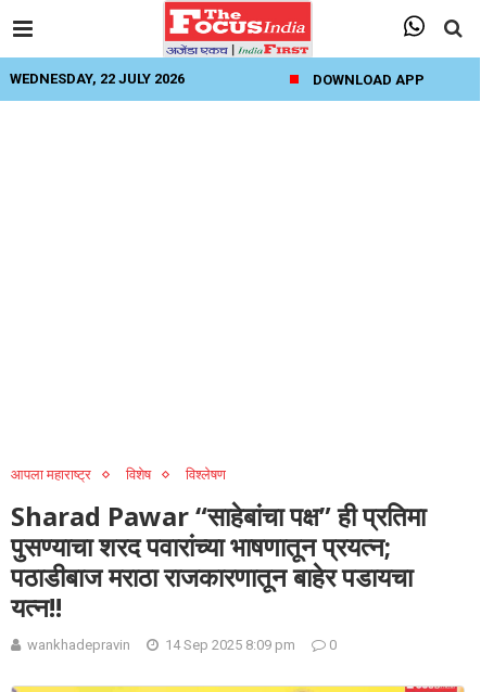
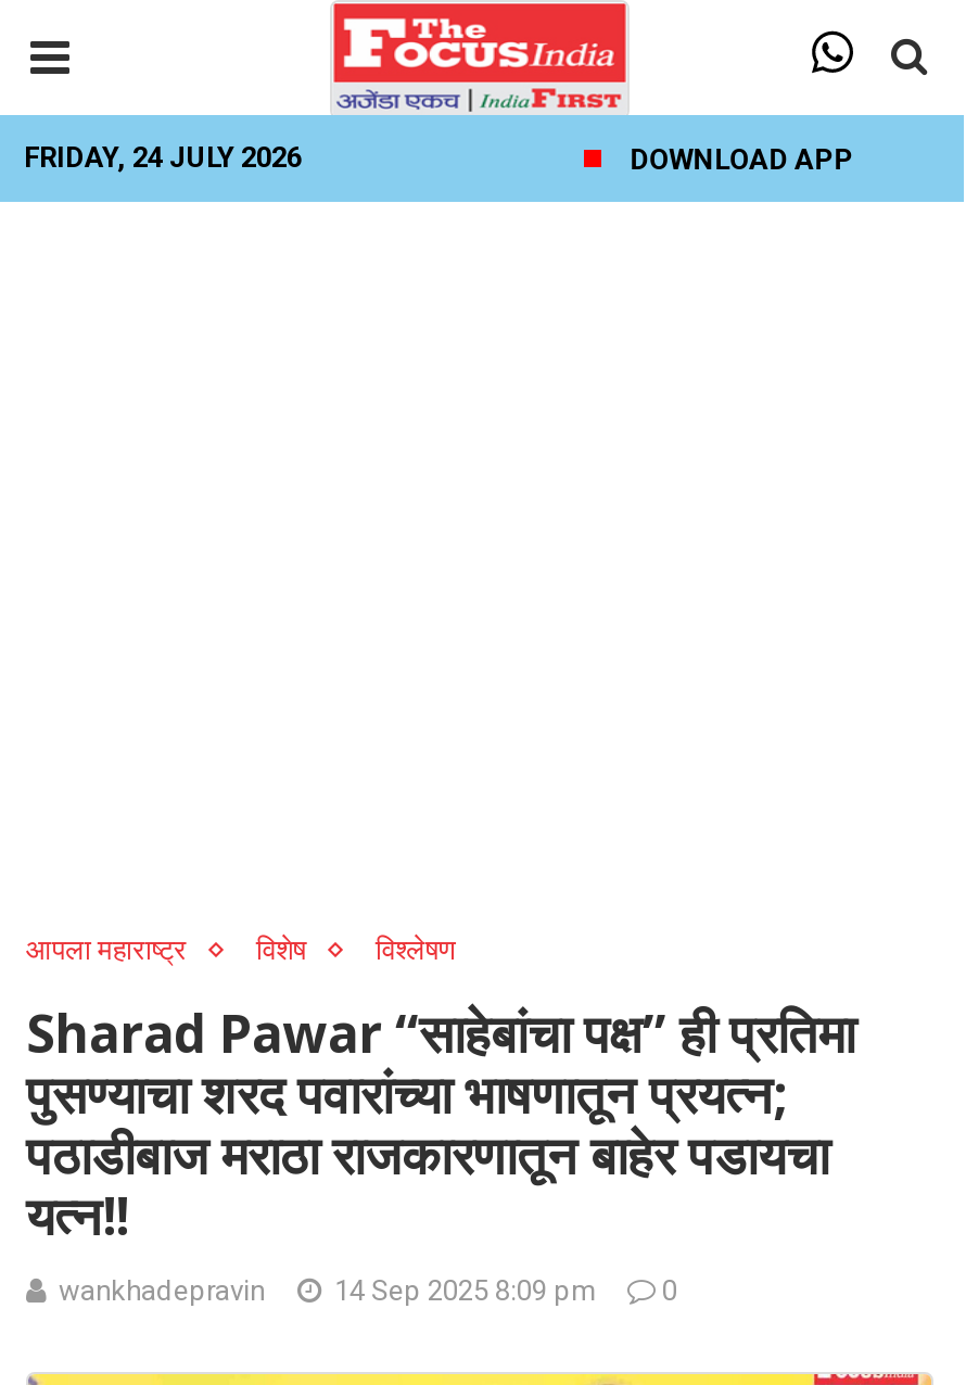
[10,71,185,87] WEDNESDAY, 22 JULY 2026 -> [24,141,302,174] FRIDAY, 24 JULY 2026

